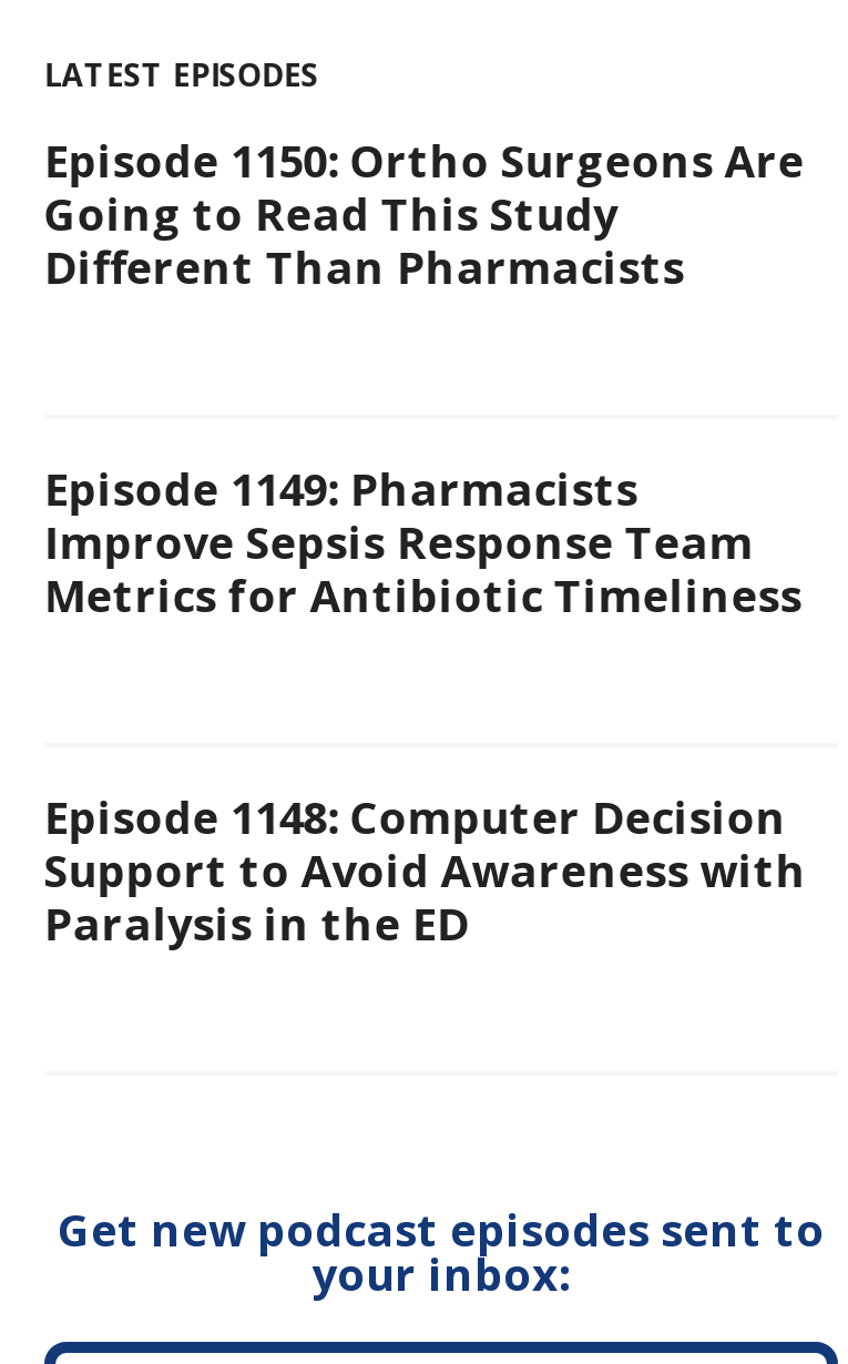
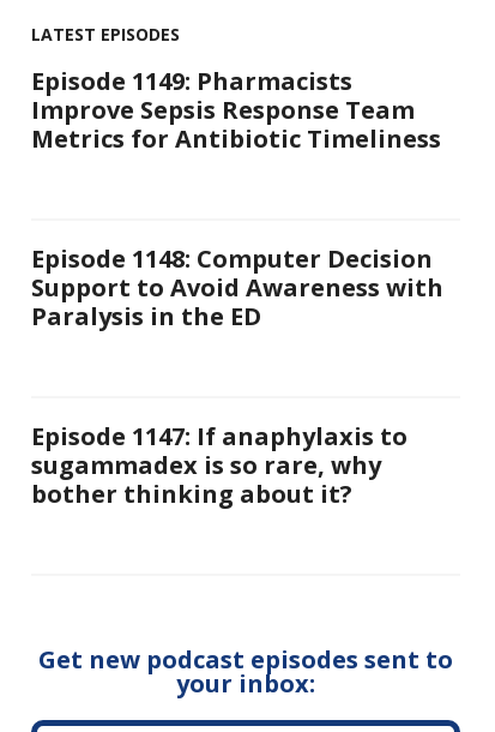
[44,131,804,297] Episode 1150: Ortho Surgeons Are | Going to Read This Study | Different Than Pharmacists -> none
moved [44,459,807,954] -> [31,65,443,332]: Episode 1149: Pharmacists | Improve Sepsis Response Team | Metrics for Antibiotic Timeliness | Episode 1148: Computer Decision | Support to Avoid Awareness with | Paralysis in the ED
none -> [31,420,407,510] Episode 1147: If anaphylaxis to | sugammadex is so rare, why | bother thinking about it?

